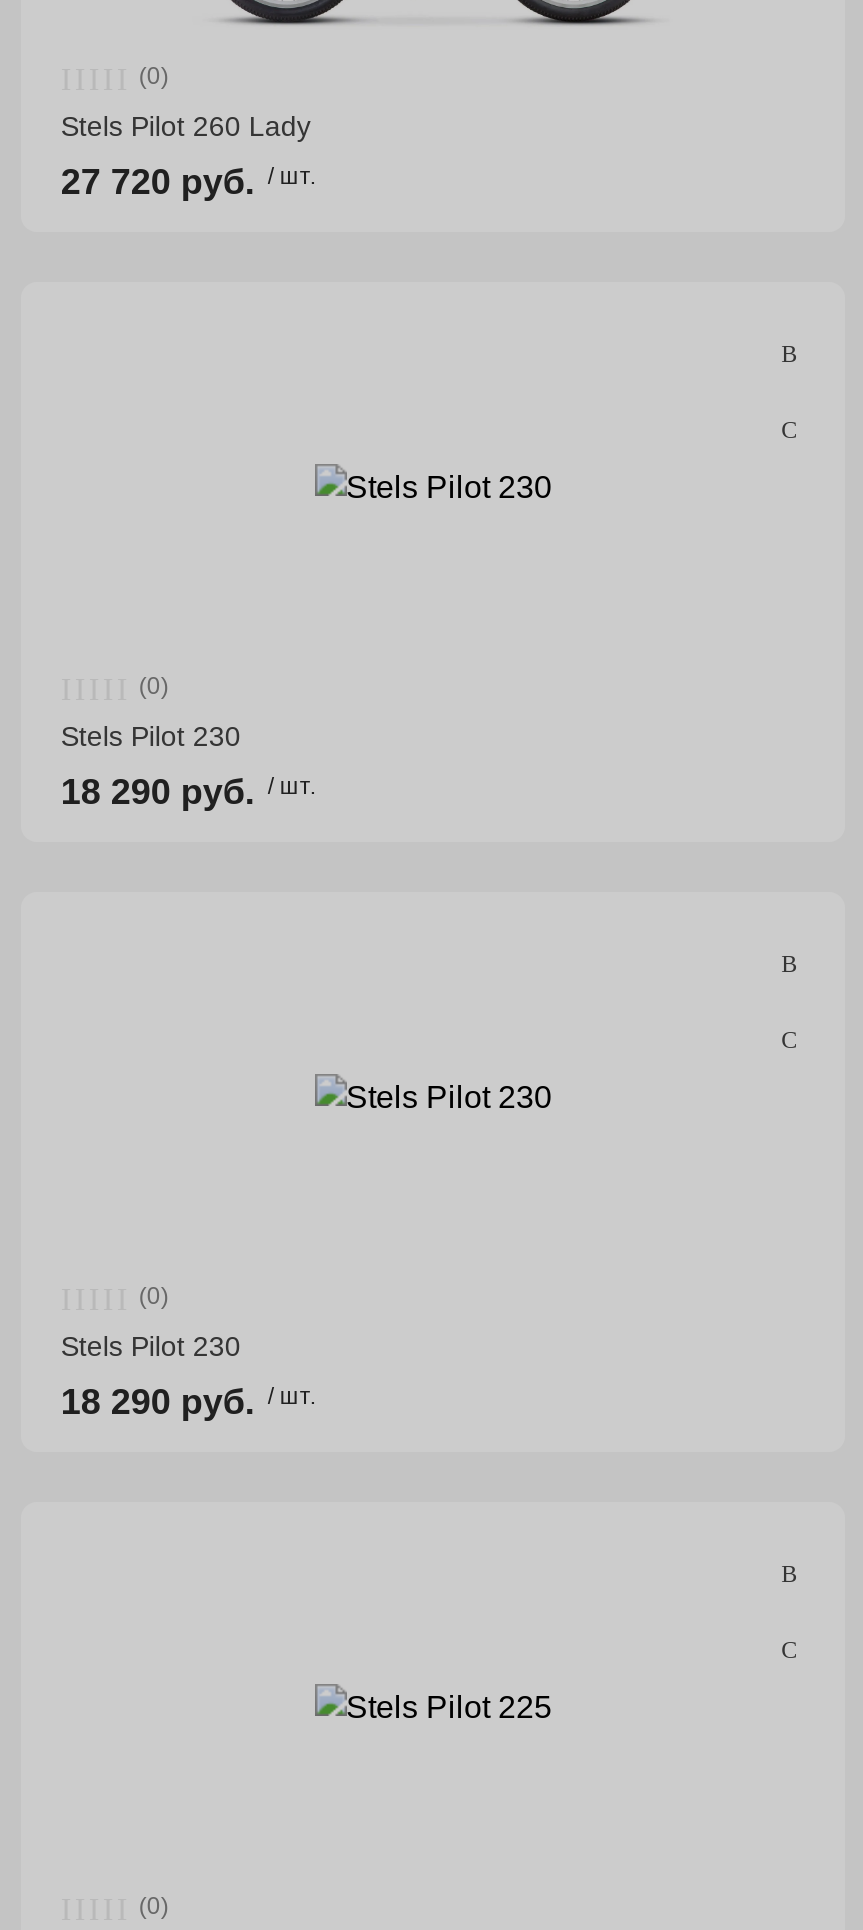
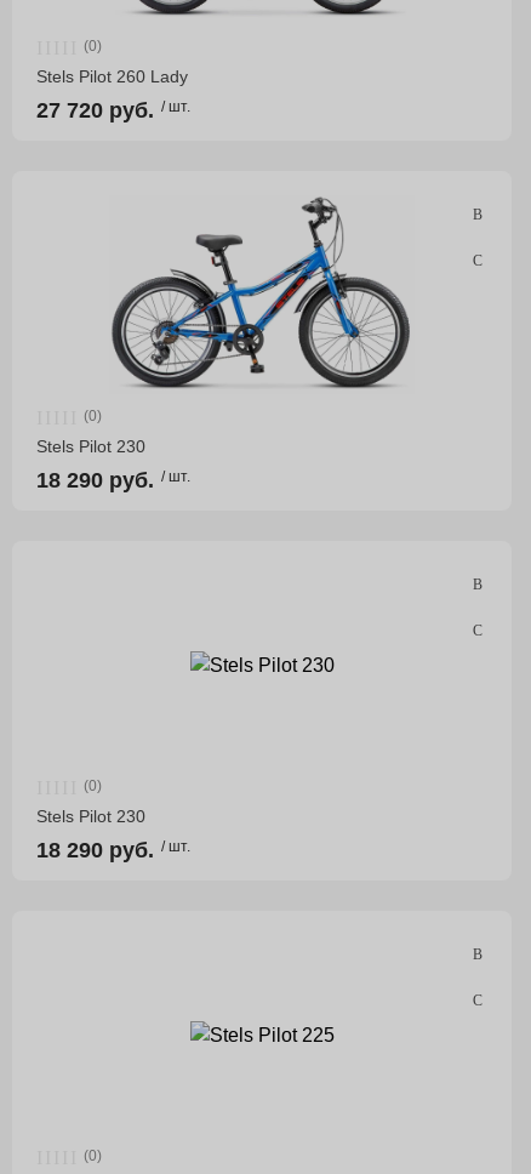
none -> [110,196,411,389] [image]

